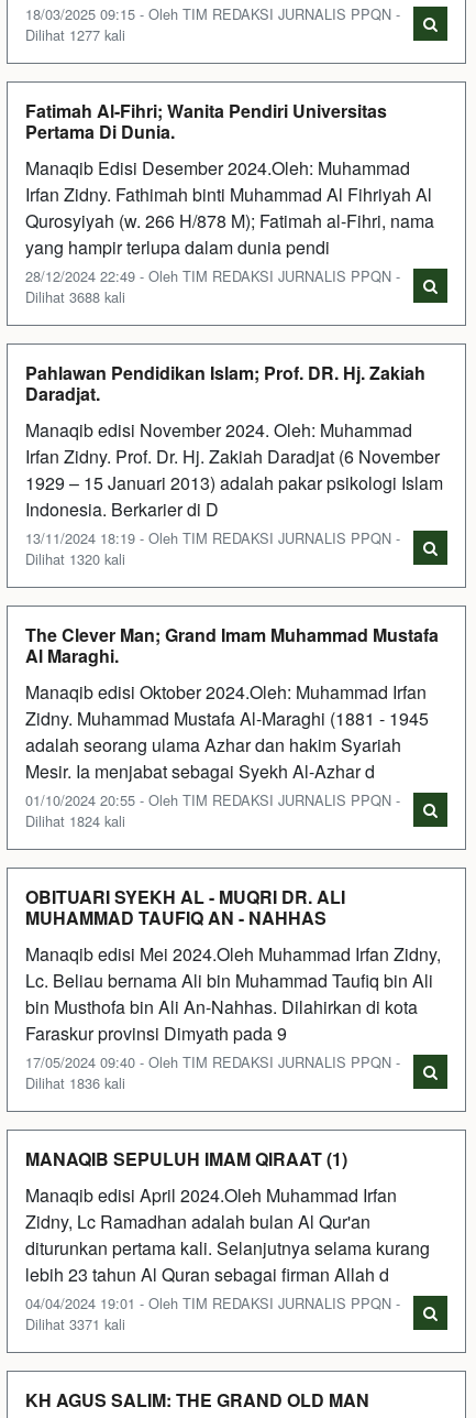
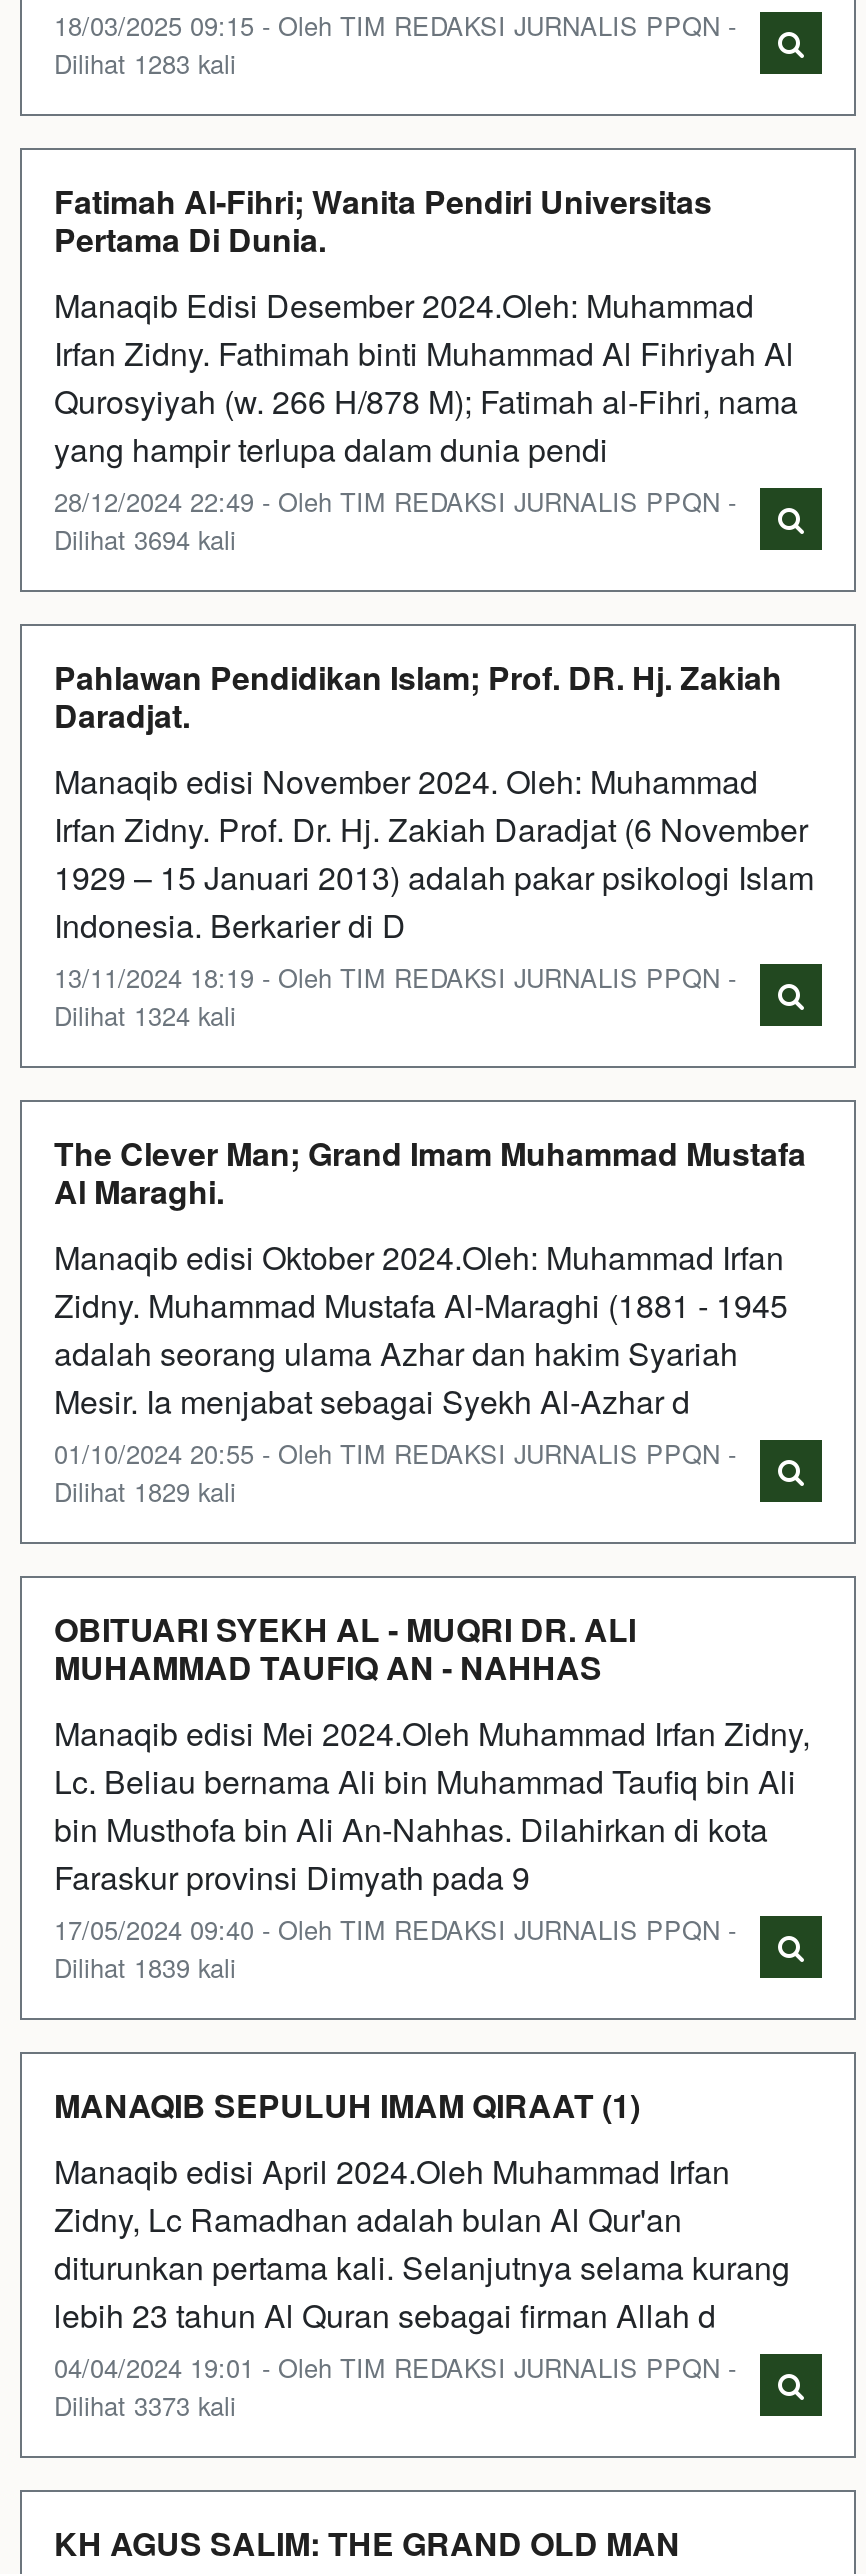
[25,24,125,45] Dilihat 1277 kali -> [54,44,236,82] Dilihat 1283 kali
[25,286,125,307] Dilihat 3688 kali -> [54,520,236,558] Dilihat 3694 kali
[25,548,125,569] Dilihat 1320 kali -> [54,996,236,1034] Dilihat 1324 kali
[25,810,125,831] Dilihat 1824 kali -> [54,1472,236,1510] Dilihat 1829 kali
[25,1072,125,1093] Dilihat 1836 kali -> [54,1948,236,1986] Dilihat 1839 kali
[25,1313,125,1334] Dilihat 3371 kali -> [54,2386,236,2424] Dilihat 3373 kali

